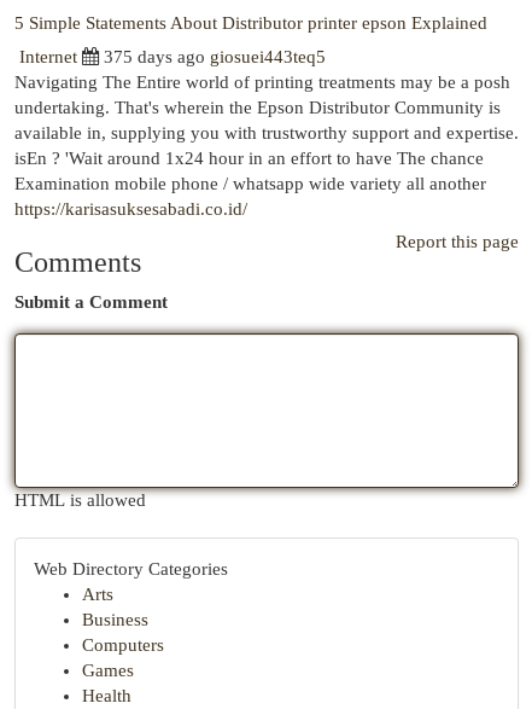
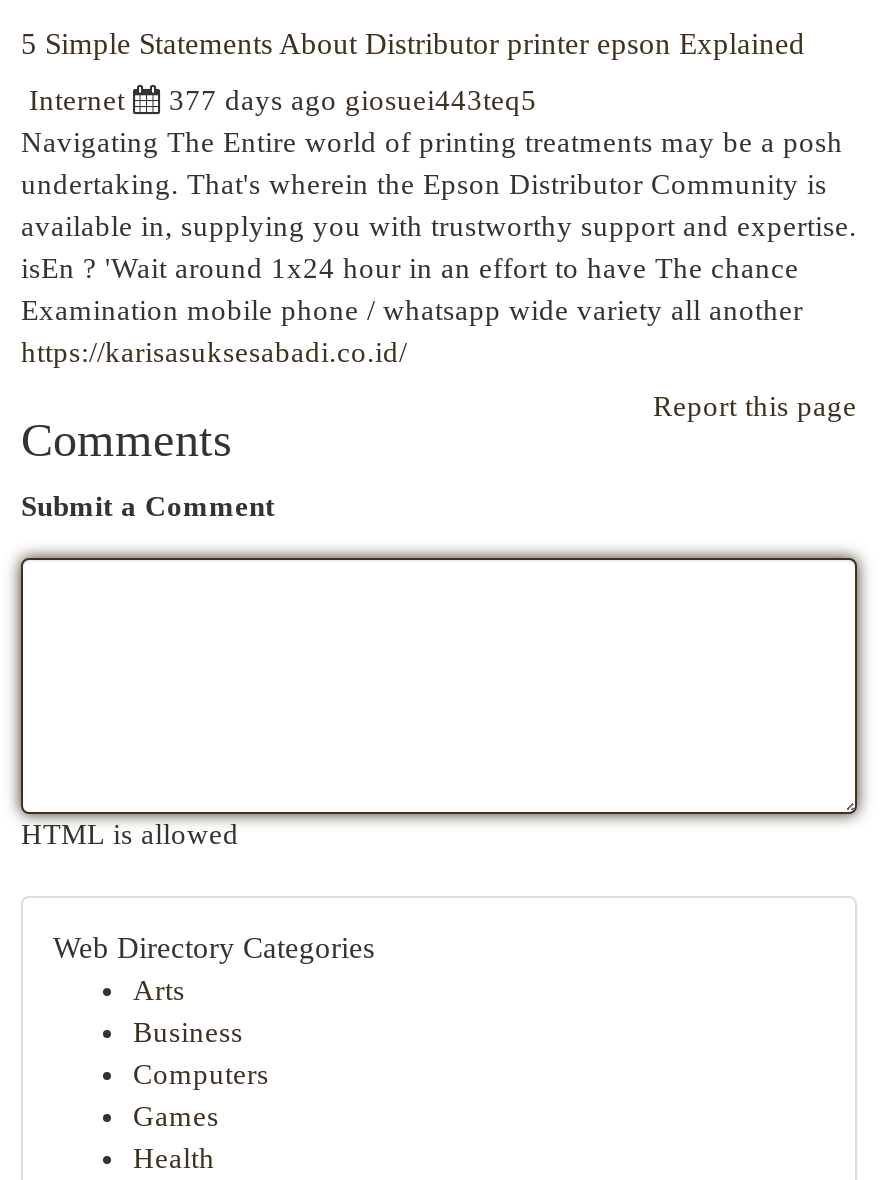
[104,47,326,66] 375 days ago giosuei443teq5 -> [169,84,537,116] 377 days ago giosuei443teq5

